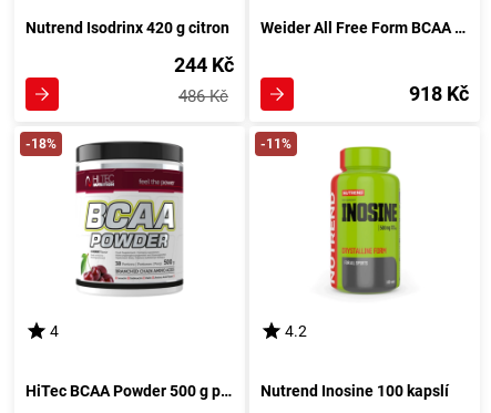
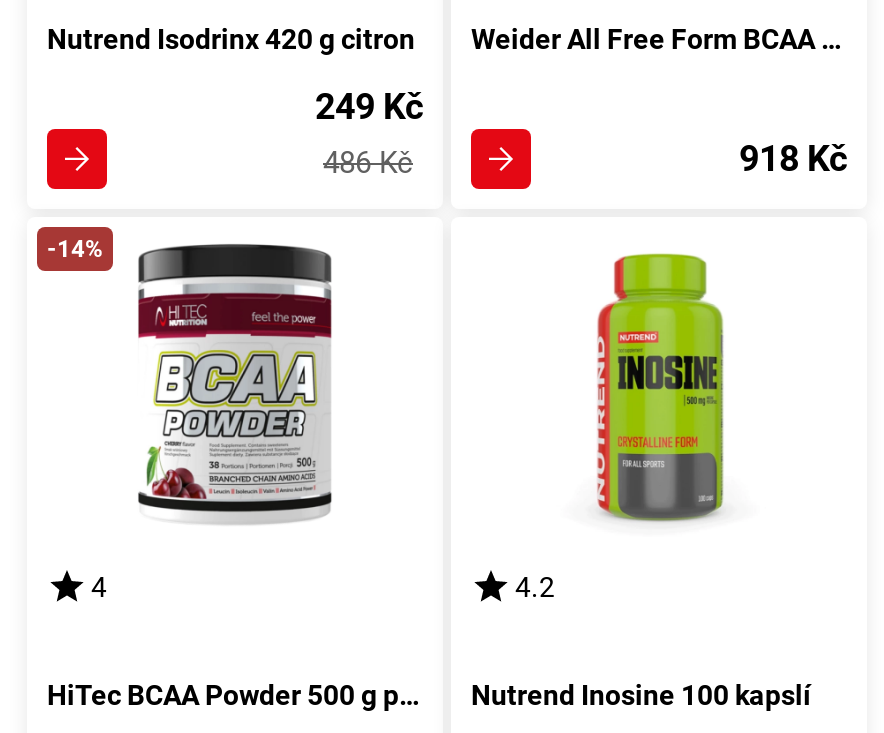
[174,53,234,77] 244 Kč -> [315,86,423,128] 249 Kč
[25,137,57,152] -18% -> [47,236,103,264] -14%
[260,137,291,152] -11% -> none

